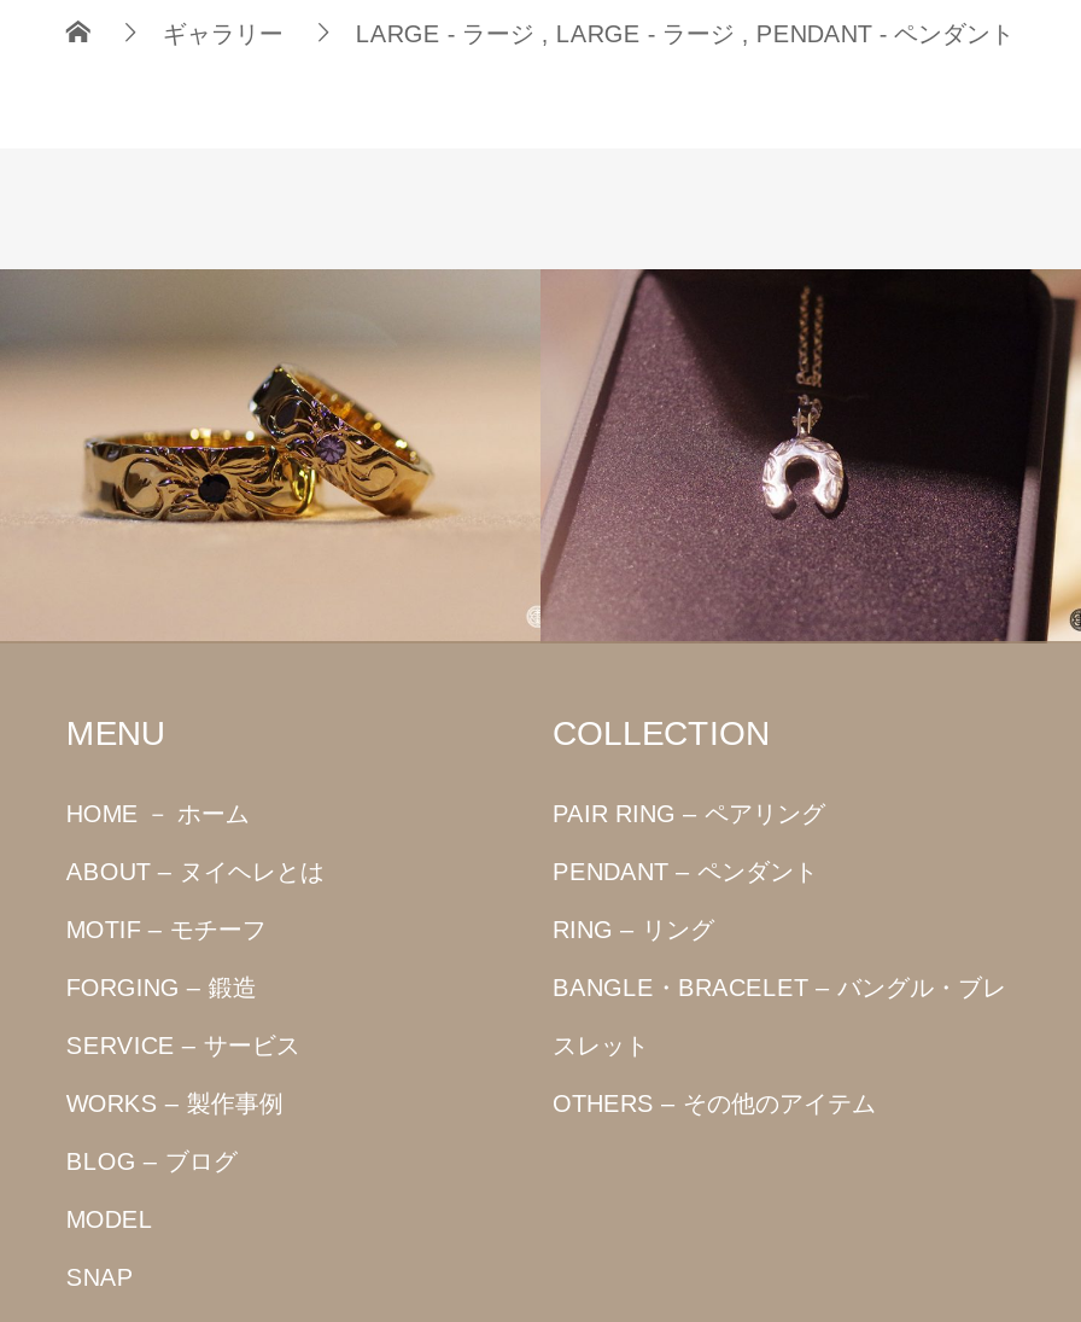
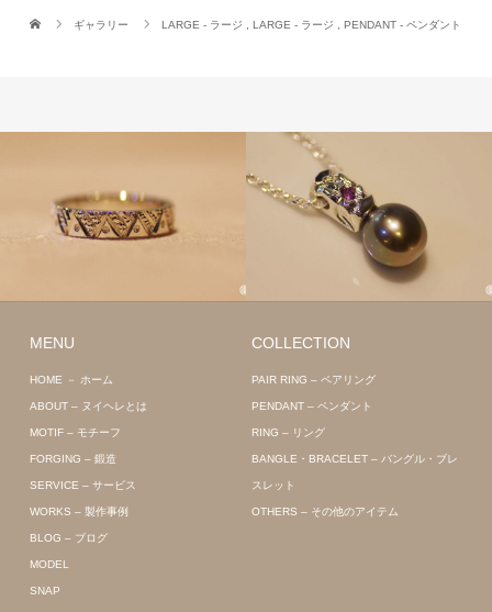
[7,267,1074,643] [image] -> [3,131,489,301] [image]

